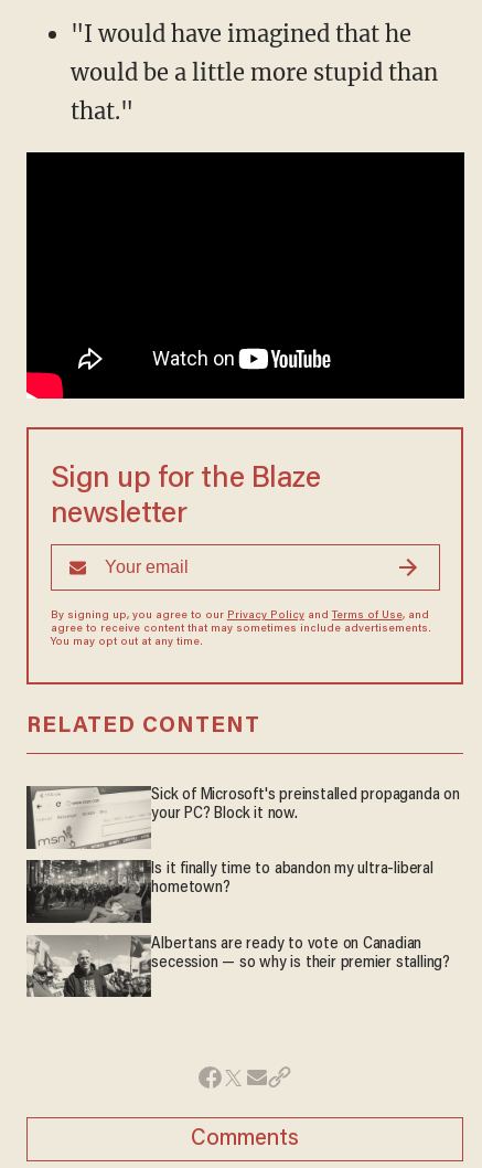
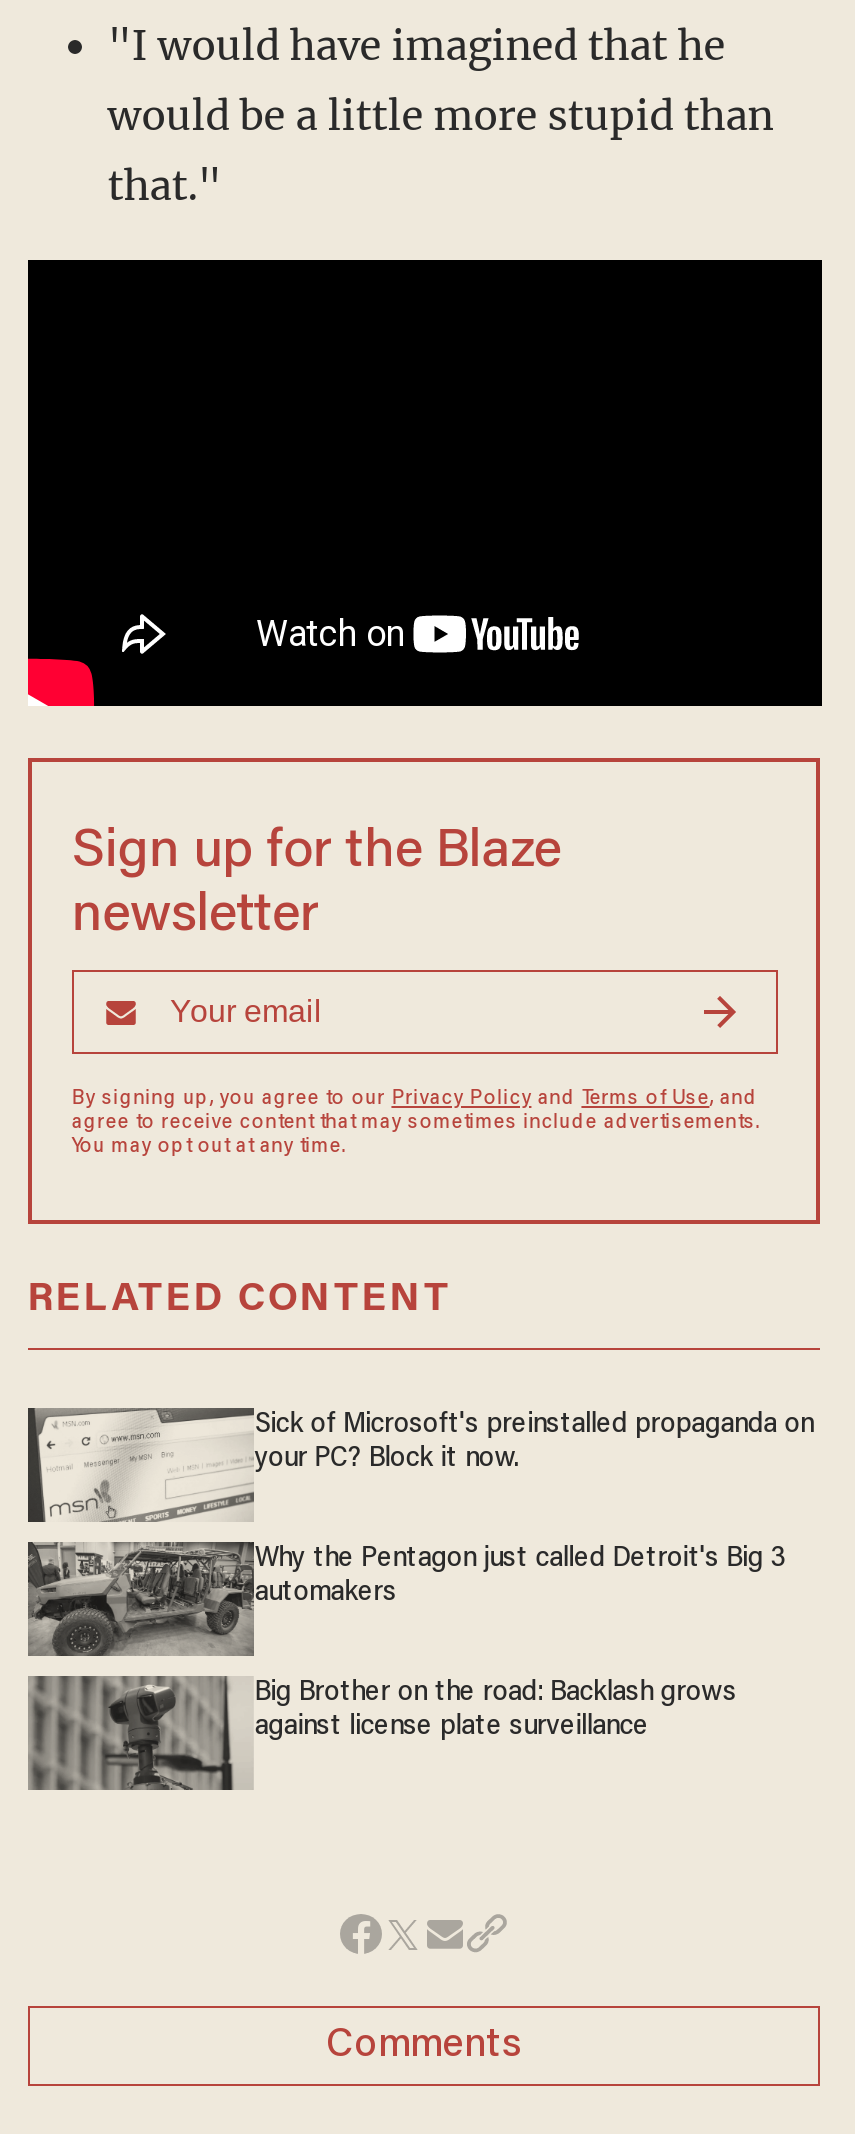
[26,859,433,923] [image] | Is it finally time to abandon my ultra-liberal | hometown? -> [28,1542,786,1656] [image] | Why the Pentagon just called Detroit's Big 3 | automakers
[28,934,450,998] [image] | Albertans are ready to vote on Canadian | secession — so why is their premier stalling? -> [28,1674,736,1790] [image] | Big Brother on the road: Backlash grows | against license plate surveillance

